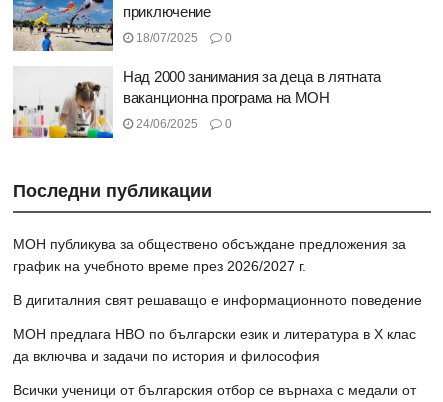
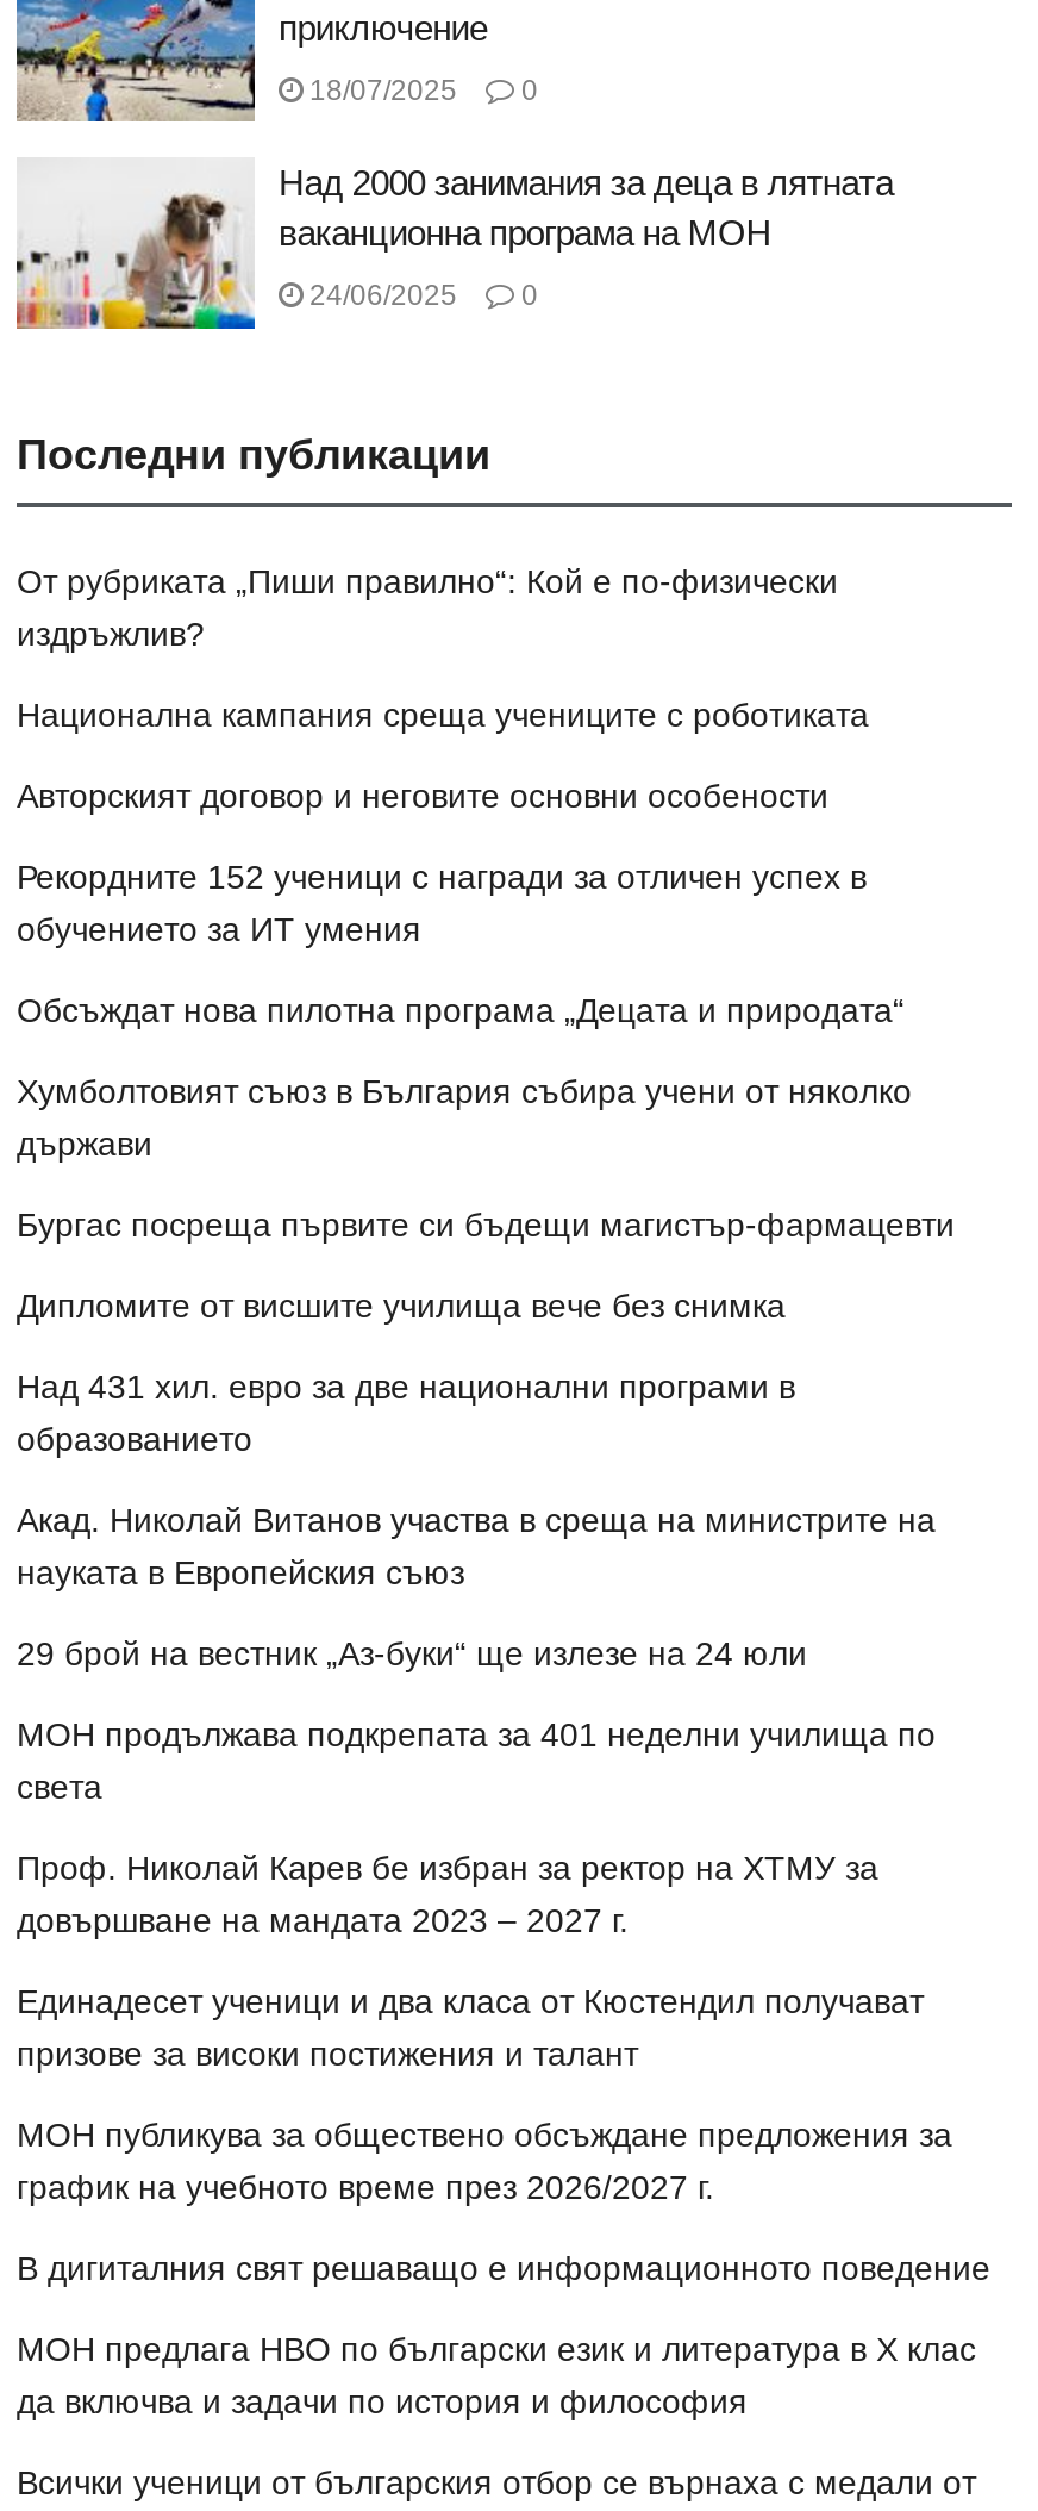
none -> [17,561,955,2071] От рубриката „Пиши правилно“: Кой е по-физически | издръжлив? | Национална кампания среща учениците с роботиката | Авторският договор и неговите основни особености | Рекордните 152 ученици с награди за отличен успех в | обучението за ИТ умения | Обсъждат нова пилотна програма „Децата и природата“ | Хумболтовият съюз в България събира учени от няколко | държави | Бургас посреща първите си бъдещи магистър-фармацевти | Дипломите от висшите училища вече без снимка | Над 431 хил. евро за две национални програми в | образованието | Акад. Николай Витанов участва в среща на министрите на | науката в Европейския съюз | 29 брой на вестник „Аз-буки“ ще излезе на 24 юли | МОН продължава подкрепата за 401 неделни училища по | света | Проф. Николай Карев бе избран за ректор на ХТМУ за | довършване на мандата 2023 – 2027 г. | Единадесет ученици и два класа от Кюстендил получават | призове за високи постижения и талант

